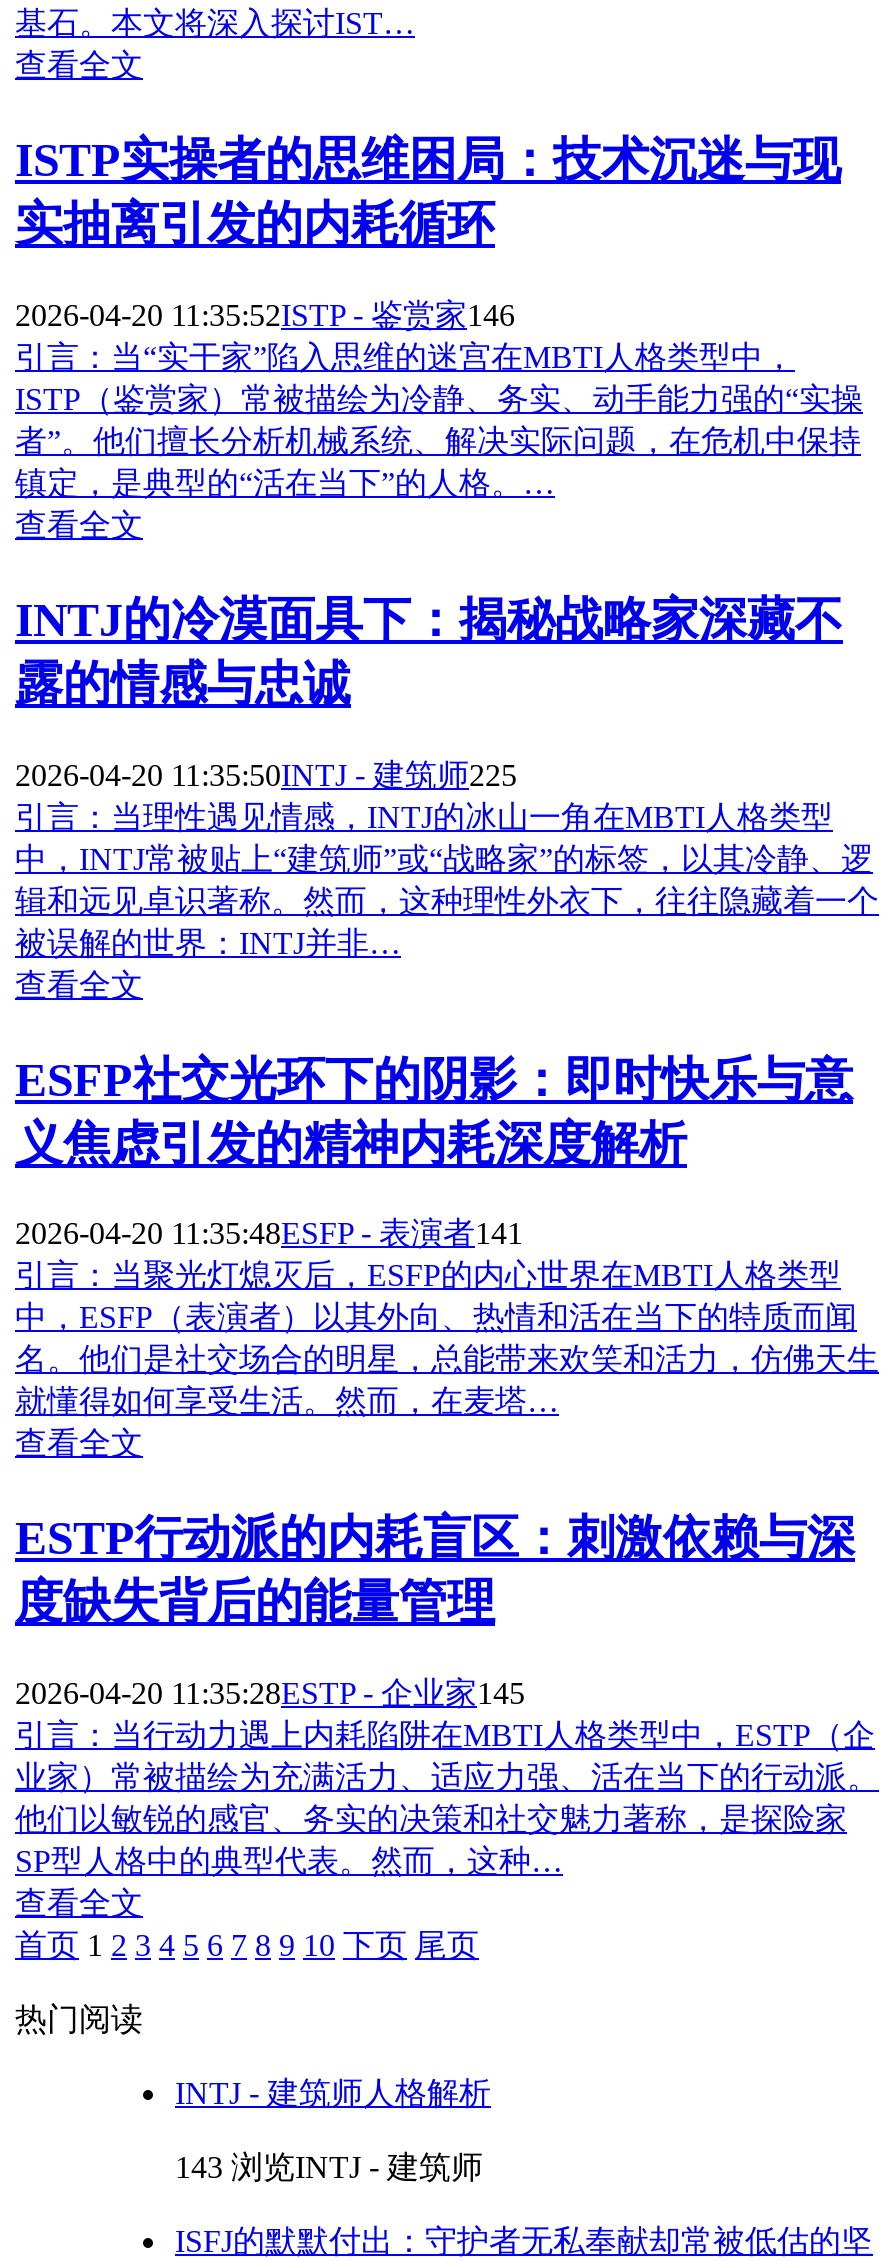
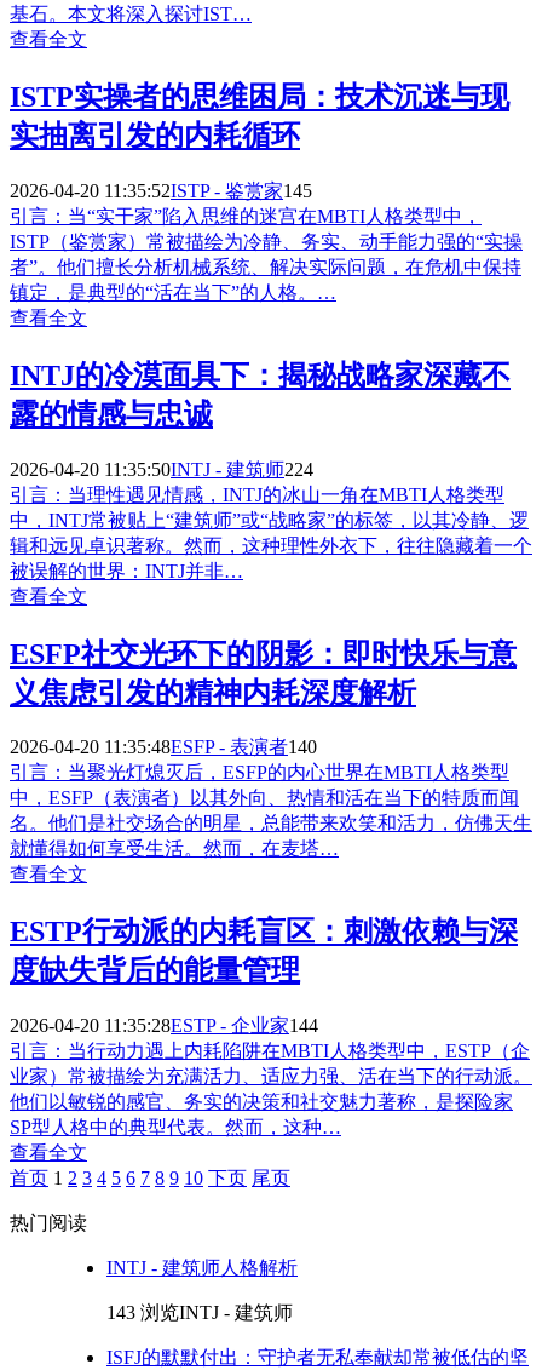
[15,298,515,332] 2026-04-20 11:35:52ISTP - 鉴赏家146 -> [10,180,312,201] 2026-04-20 11:35:52ISTP - 鉴赏家145
[15,757,517,791] 2026-04-20 11:35:50INTJ - 建筑师225 -> [10,459,313,479] 2026-04-20 11:35:50INTJ - 建筑师224
[15,1217,523,1251] 2026-04-20 11:35:48ESFP - 表演者141 -> [10,737,317,758] 2026-04-20 11:35:48ESFP - 表演者140
[15,1676,525,1710] 2026-04-20 11:35:28ESTP - 企业家145 -> [10,1015,318,1036] 2026-04-20 11:35:28ESTP - 企业家144

